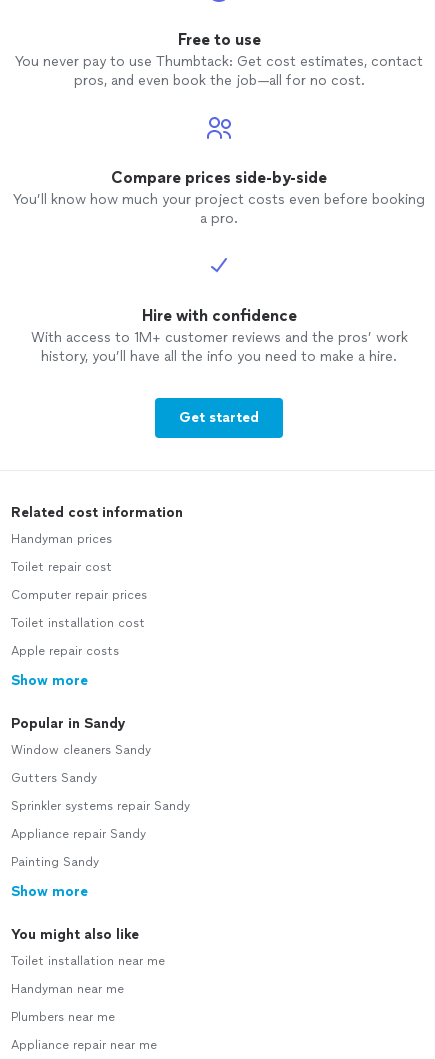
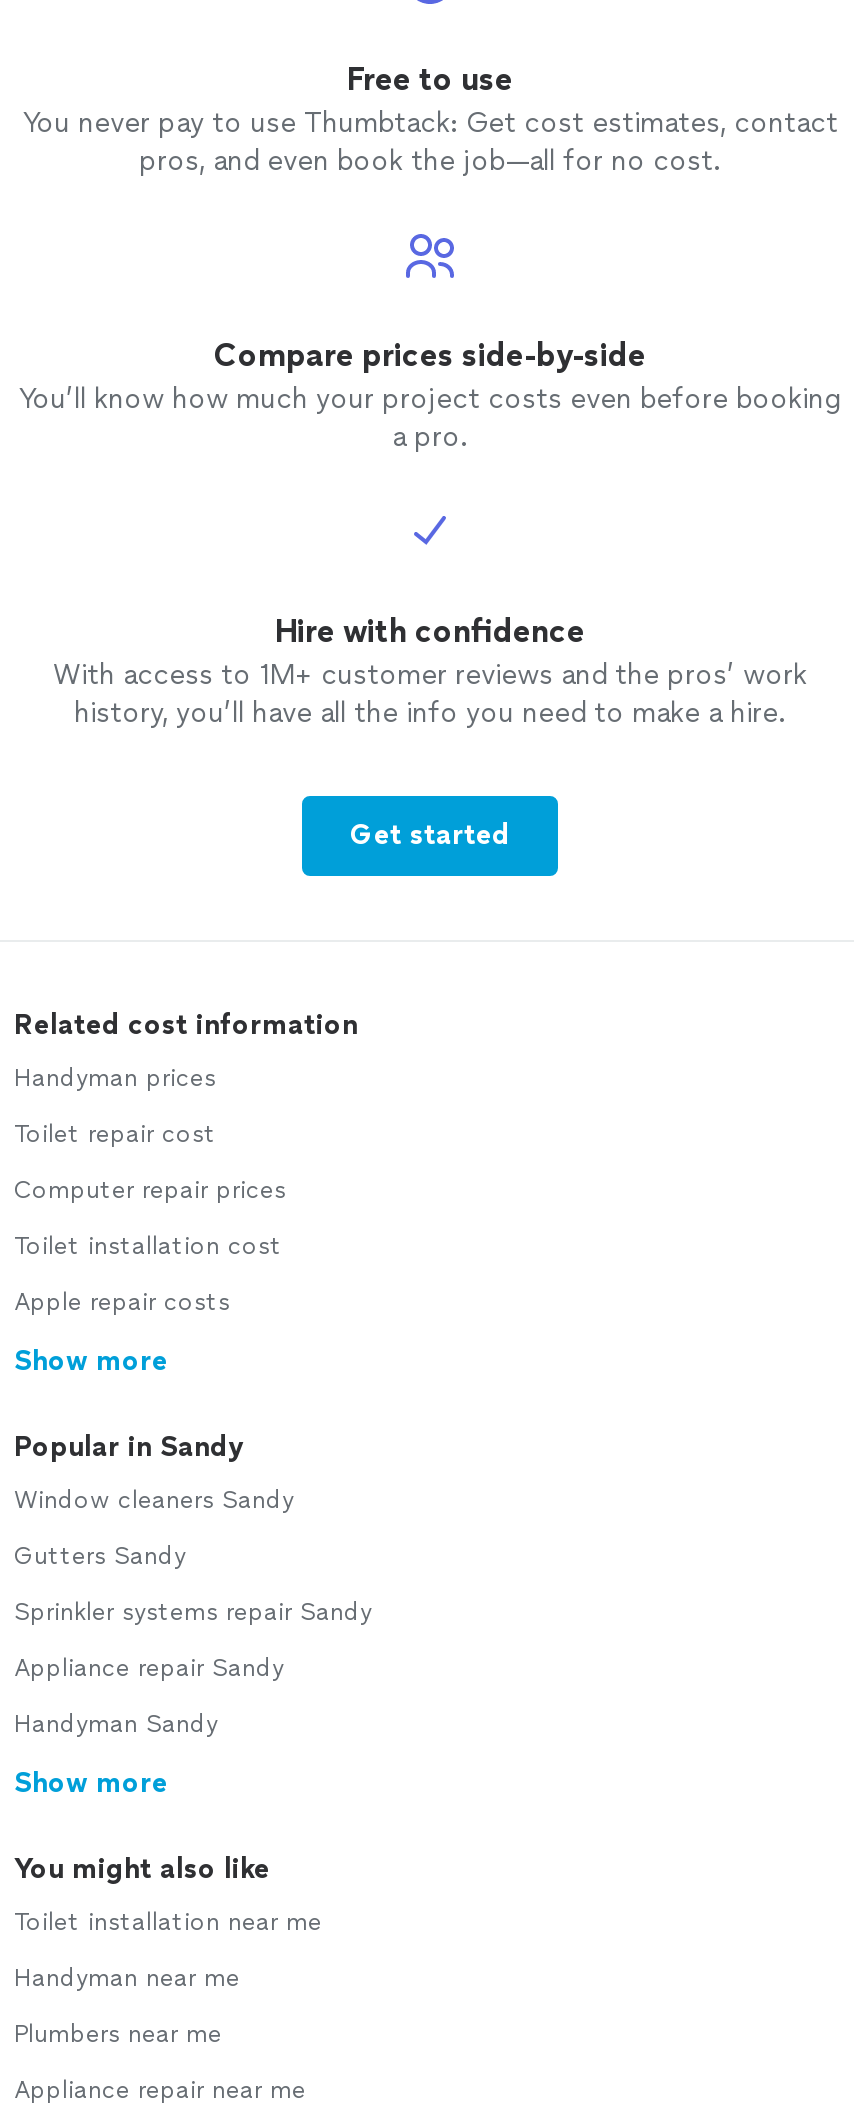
[11,855,99,869] Painting Sandy -> [14,1710,218,1738] Handyman Sandy

